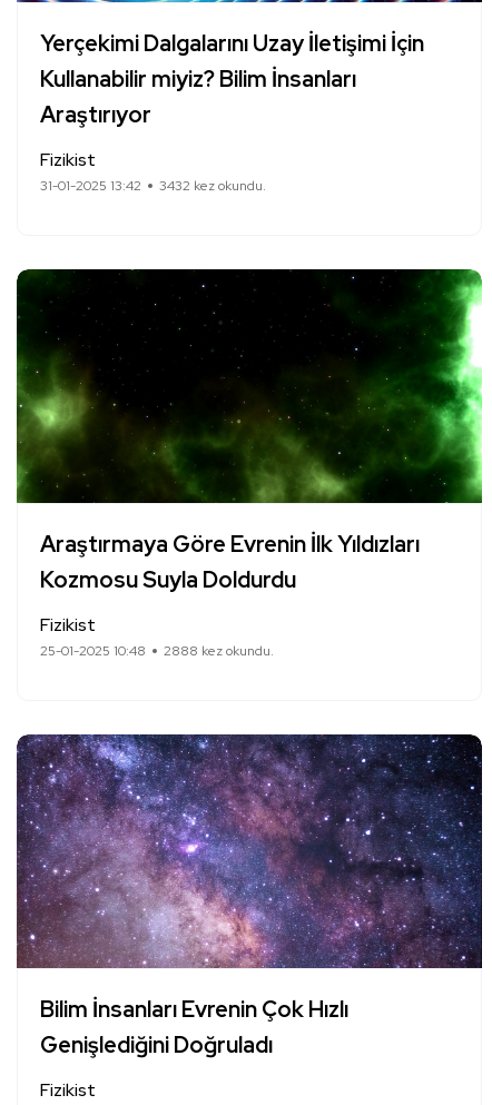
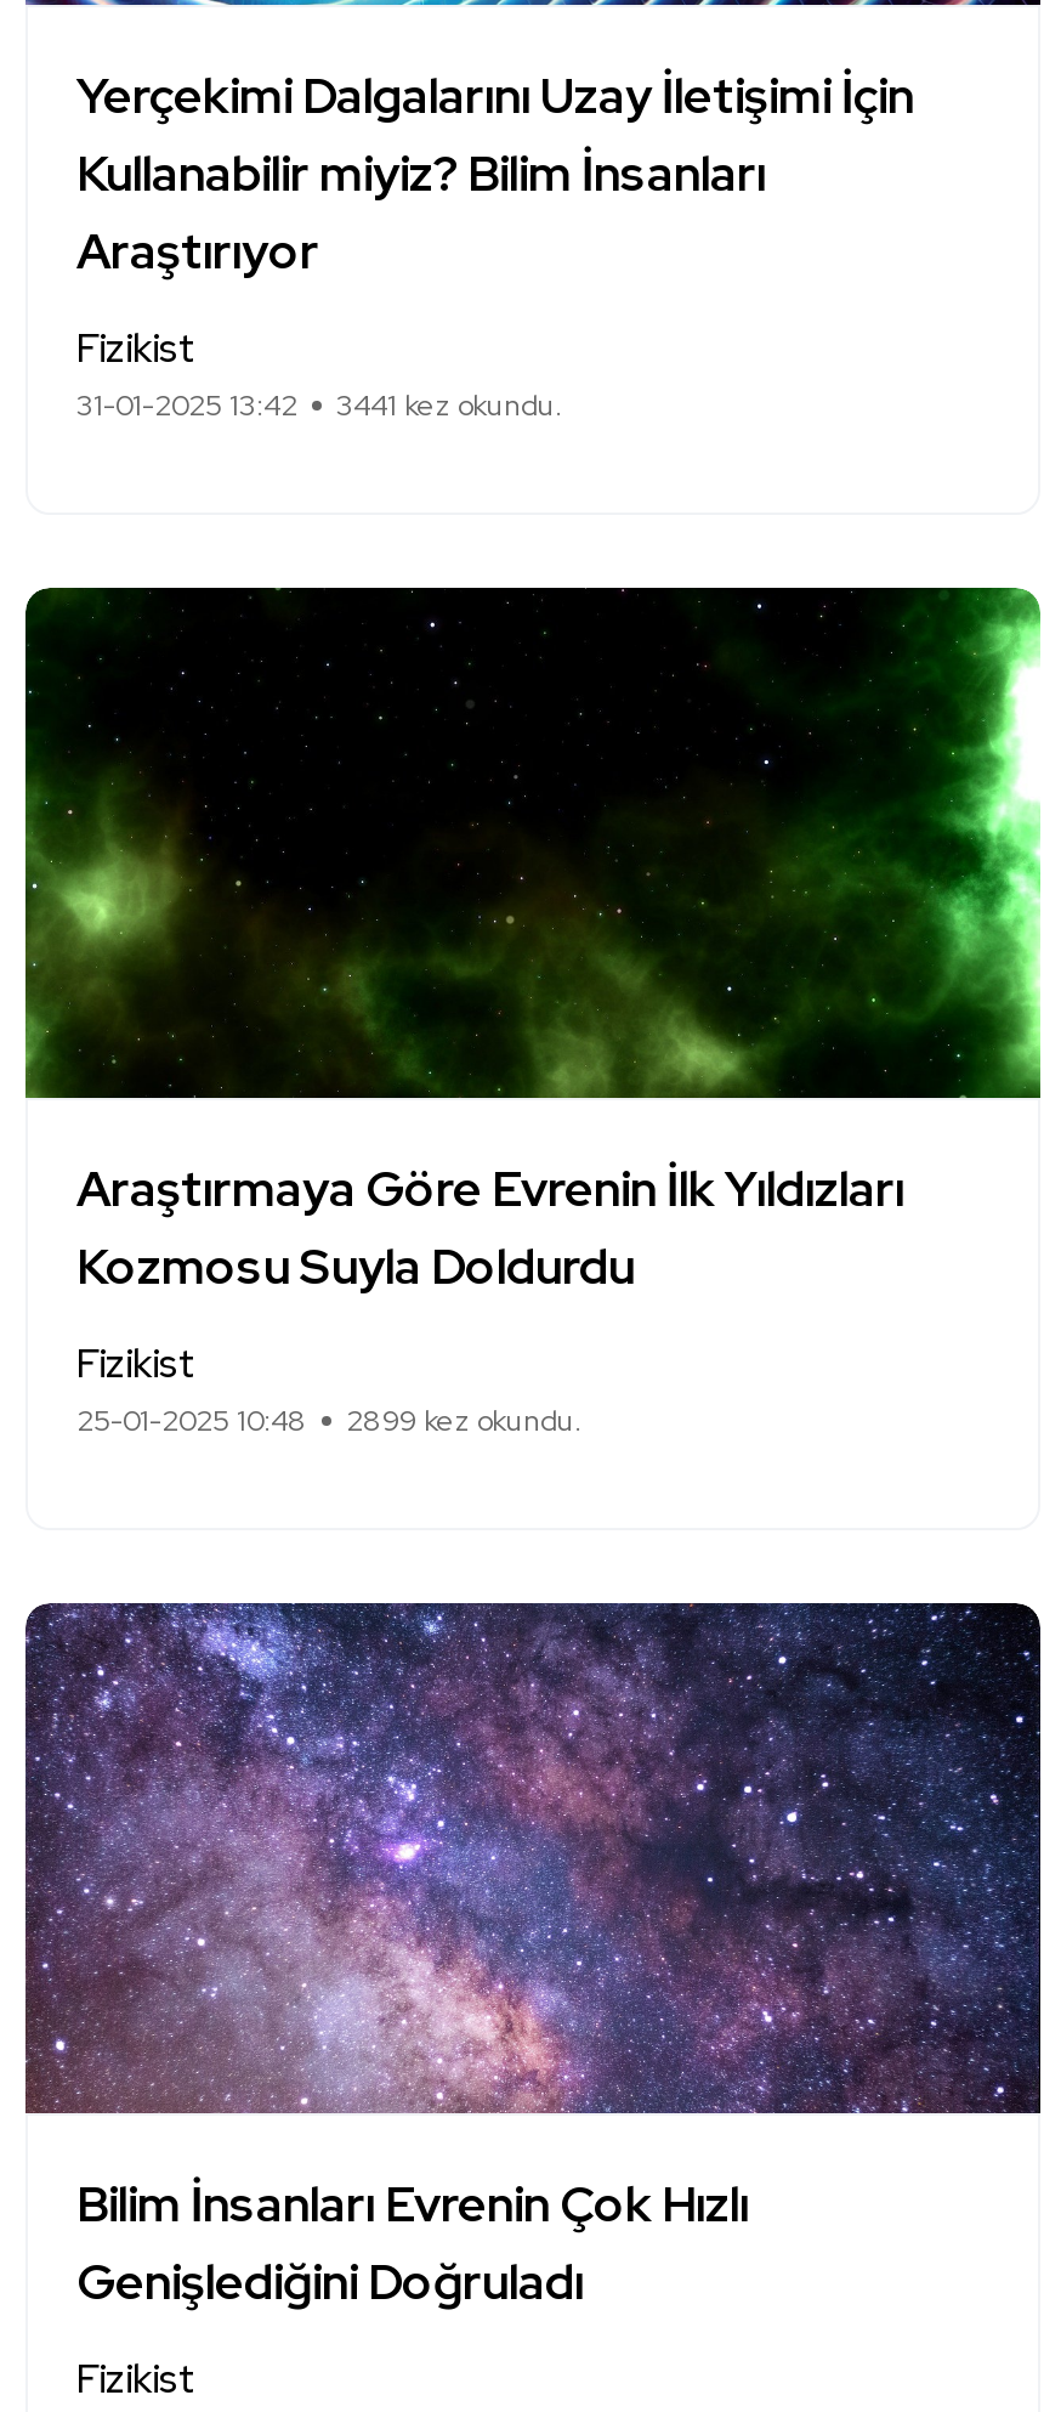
[40,177,266,195] 31-01-2025 13:42 3432 kez okundu. -> [76,386,562,425] 31-01-2025 13:42 3441 kez okundu.
[40,642,274,660] 25-01-2025 10:48 2888 kez okundu. -> [76,1402,581,1440] 25-01-2025 10:48 2899 kez okundu.

